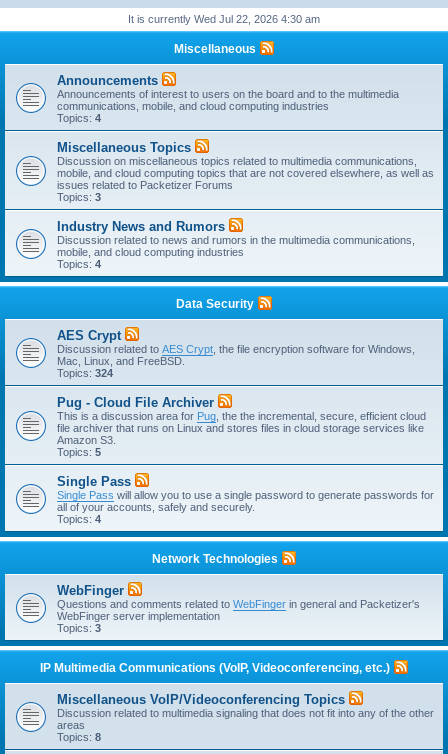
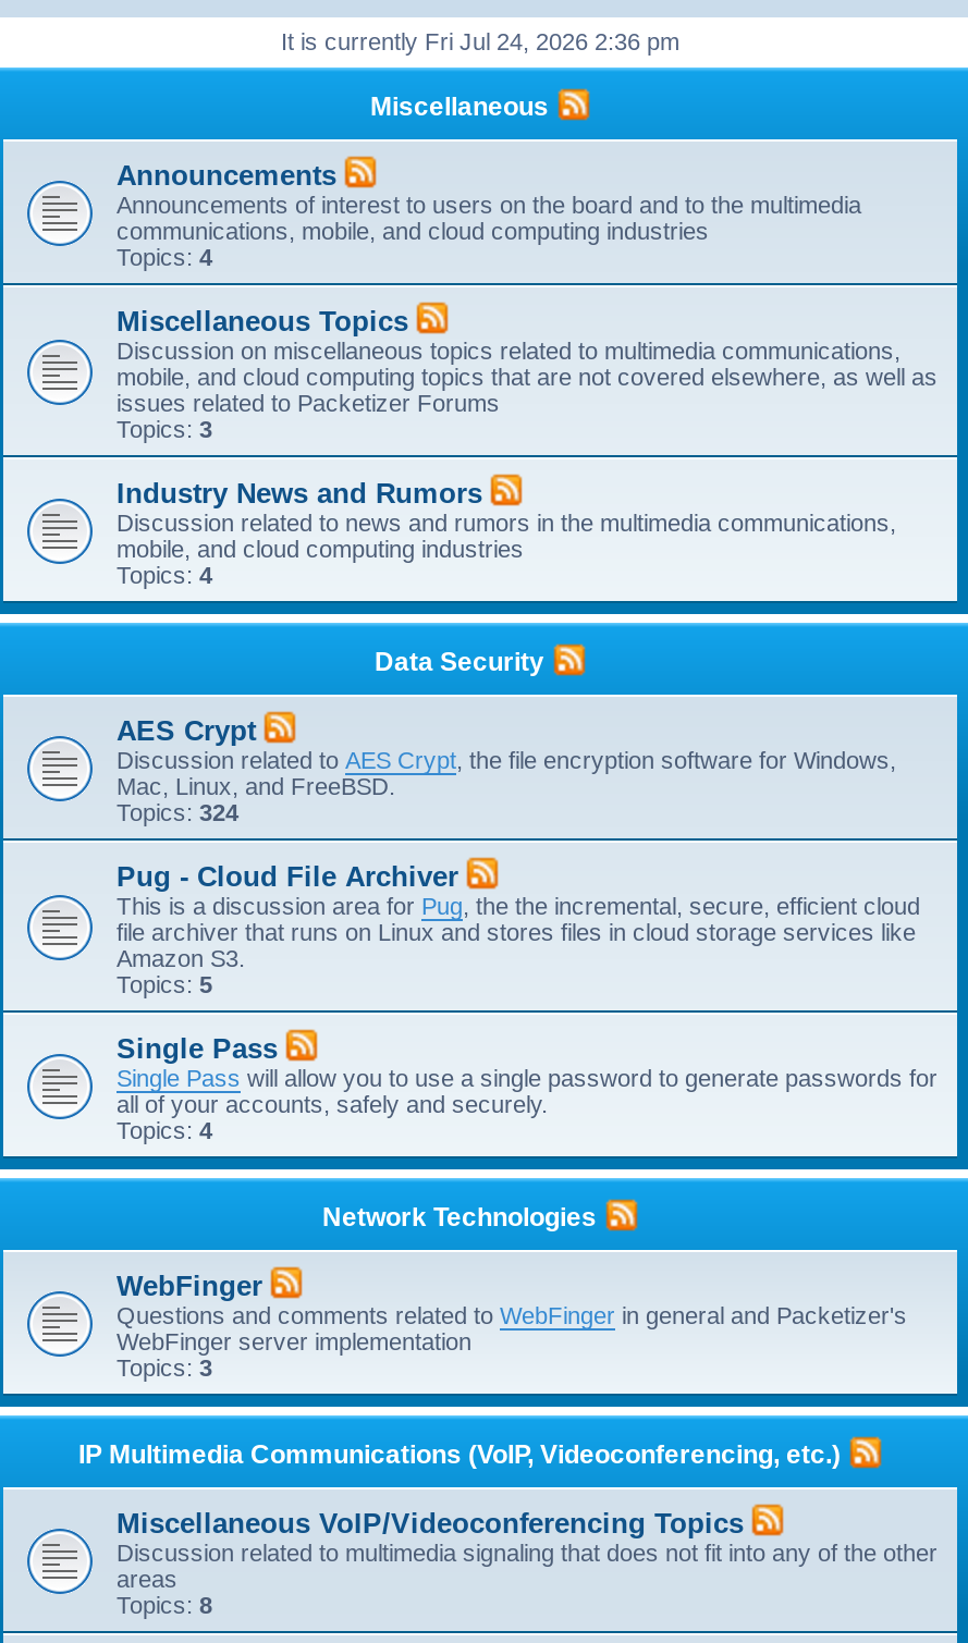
[128,13,320,25] It is currently Wed Jul 22, 2026 4:30 am -> [281,28,679,54] It is currently Fri Jul 24, 2026 2:36 pm

